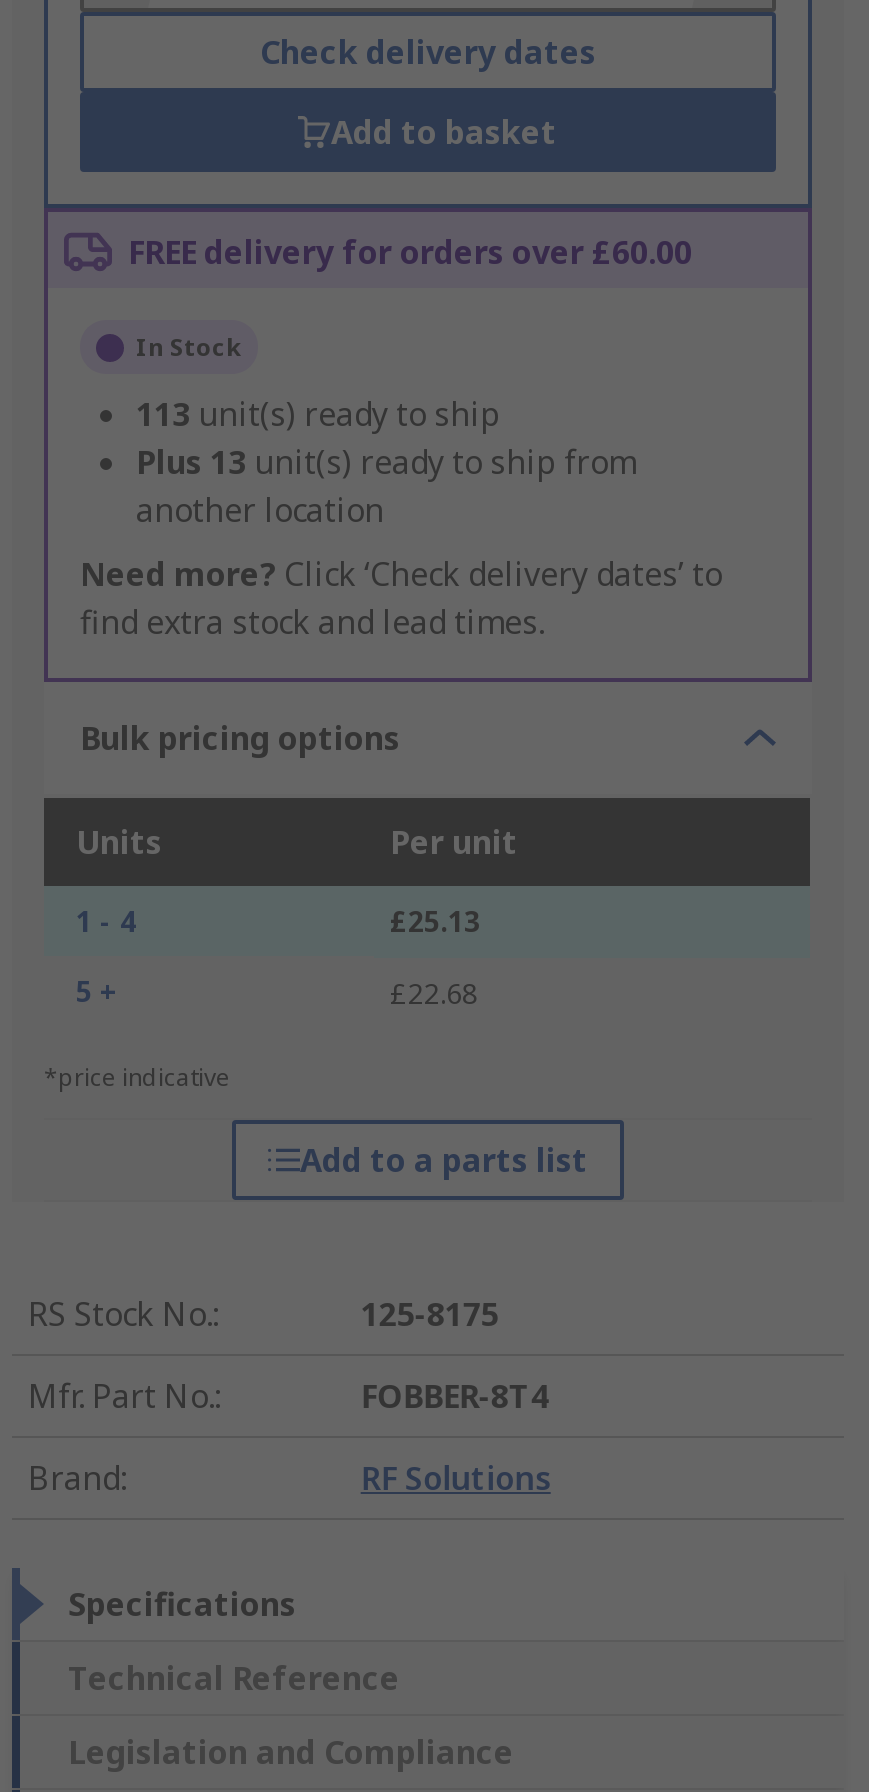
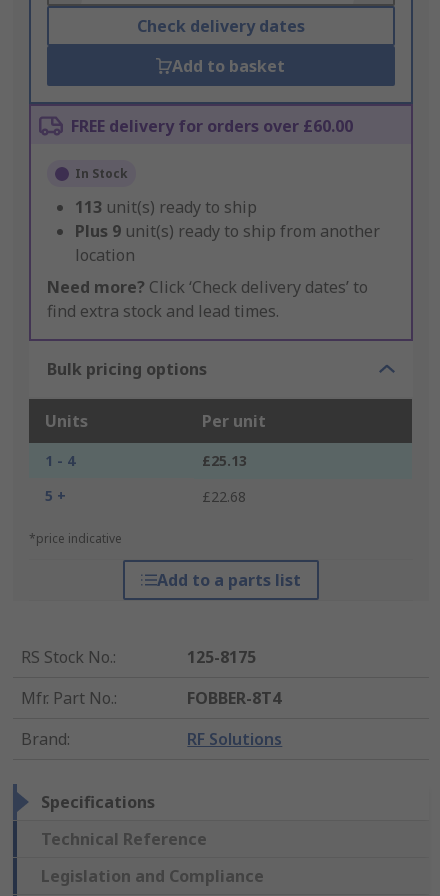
[136,441,636,533] Plus 13 unit(s) ready to ship from | another location -> [75,220,380,266] Plus 9 unit(s) ready to ship from another | location

